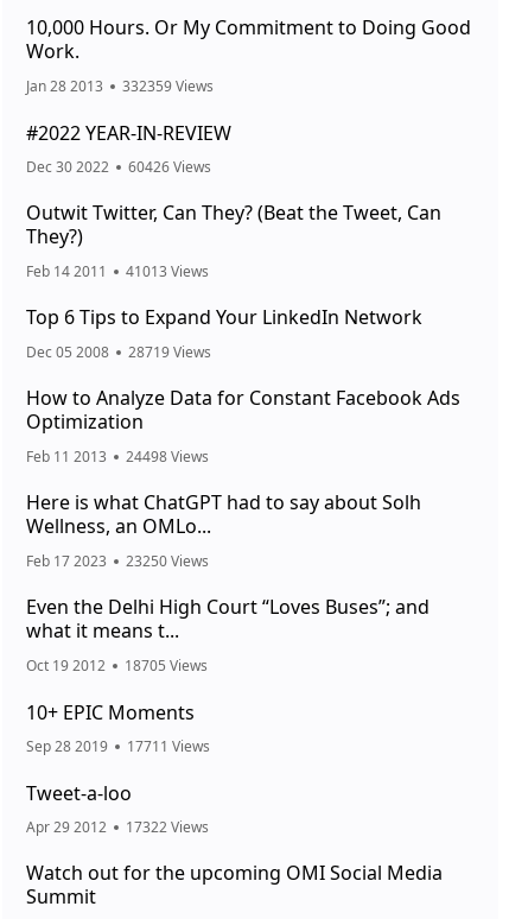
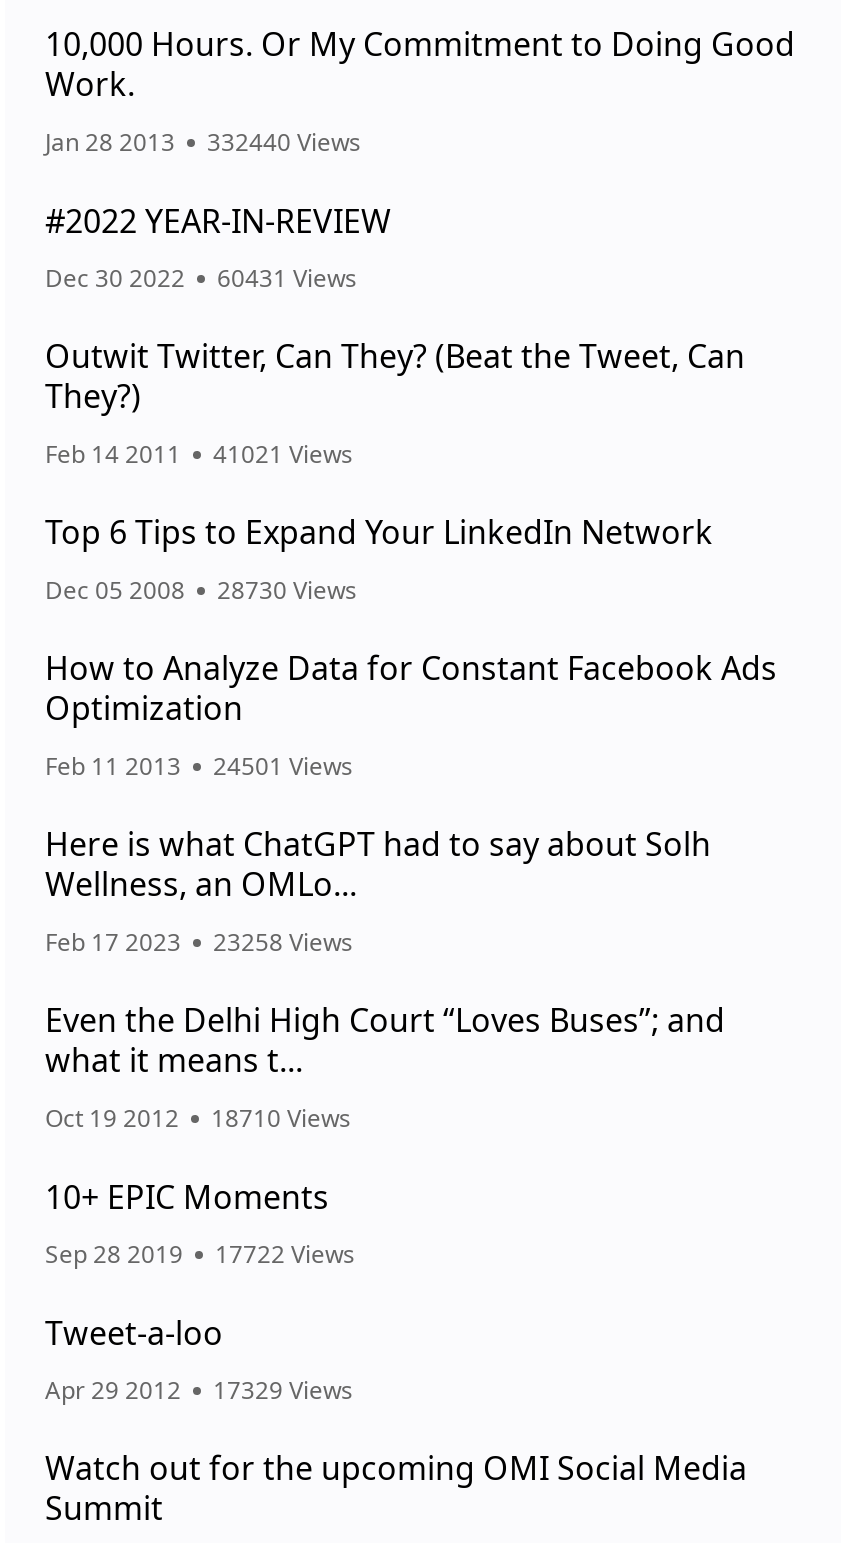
[26,76,214,96] Jan 28 2013 332359 Views -> [45,125,361,159] Jan 28 2013 332440 Views
[26,156,211,177] Dec 30 2022 60426 Views -> [45,261,357,295] Dec 30 2022 60431 Views
[26,261,209,281] Feb 14 2011 41013 Views -> [45,437,353,471] Feb 14 2011 41021 Views
[26,342,211,362] Dec 05 2008 28719 Views -> [45,573,357,607] Dec 05 2008 28730 Views
[26,446,209,466] Feb 11 2013 24498 Views -> [45,749,353,783] Feb 11 2013 24501 Views
[26,551,209,571] Feb 17 2023 23250 Views -> [45,925,353,959] Feb 17 2023 23258 Views
[26,655,208,675] Oct 19 2012 18705 Views -> [45,1101,351,1135] Oct 19 2012 18710 Views
[26,736,210,756] Sep 28 2019 17711 Views -> [45,1237,355,1271] Sep 28 2019 17722 Views
[26,817,209,837] Apr 29 2012 17322 Views -> [45,1373,353,1407] Apr 29 2012 17329 Views

